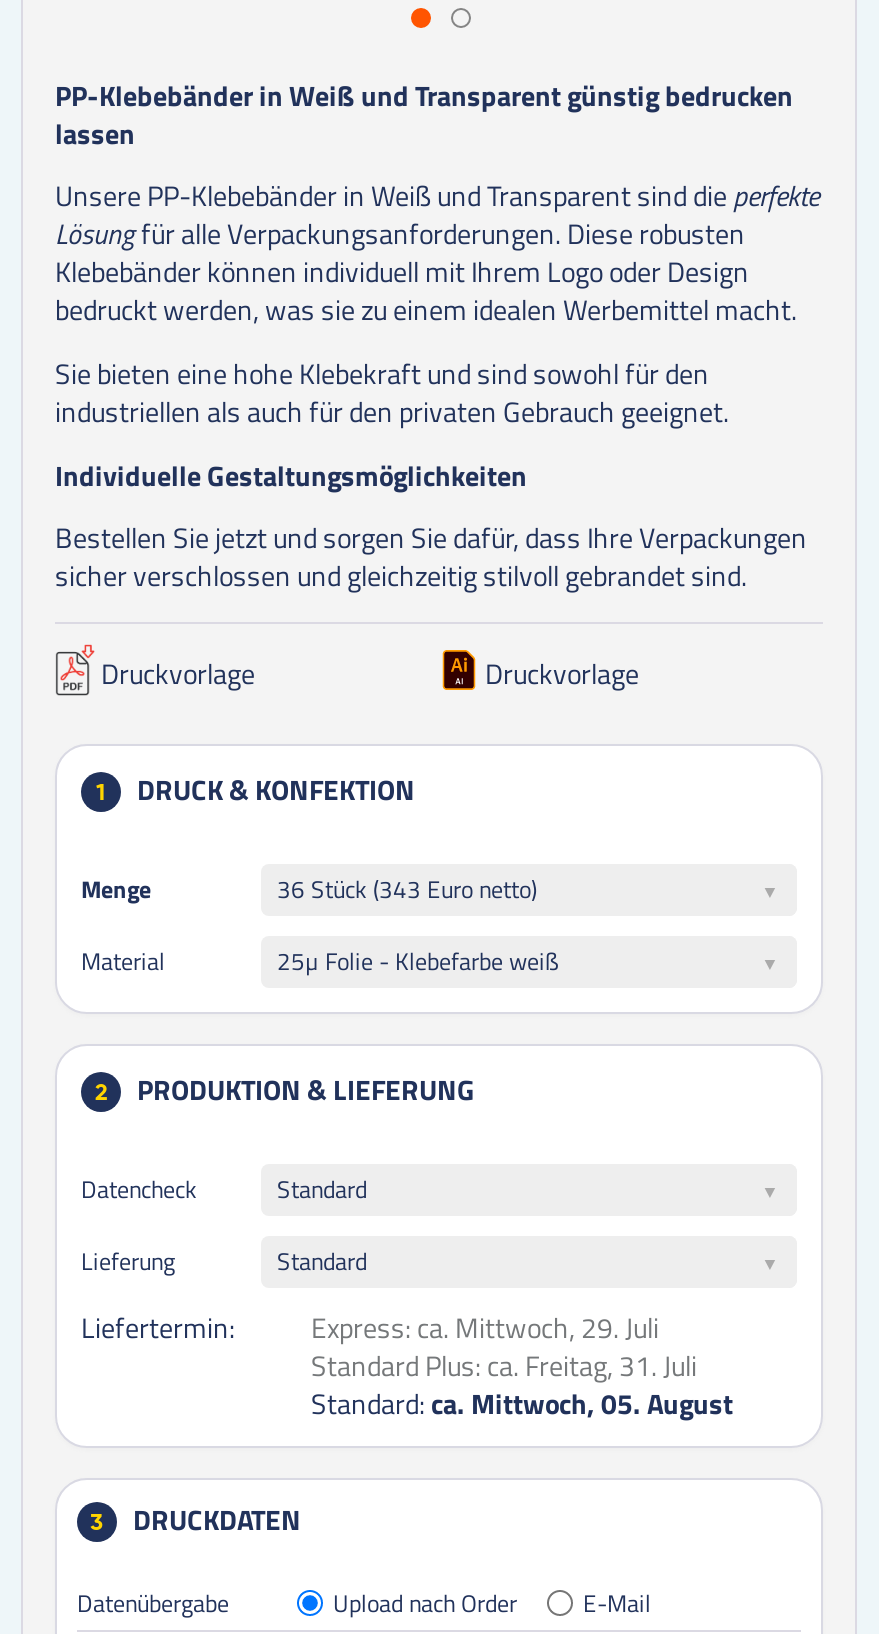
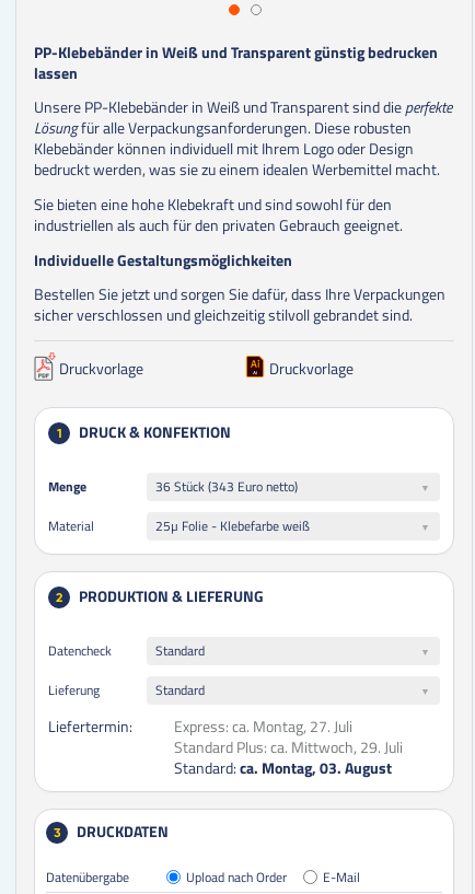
[311,1306,659,1348] Express: ca. Mittwoch, 29. Juli -> [174,714,352,737] Express: ca. Montag, 27. Juli
[311,1344,697,1386] Standard Plus: ca. Freitag, 31. Juli -> [174,735,403,758] Standard Plus: ca. Mittwoch, 29. Juli
[311,1382,733,1424] Standard: ca. Mittwoch, 05. August -> [174,756,392,779] Standard: ca. Montag, 03. August

